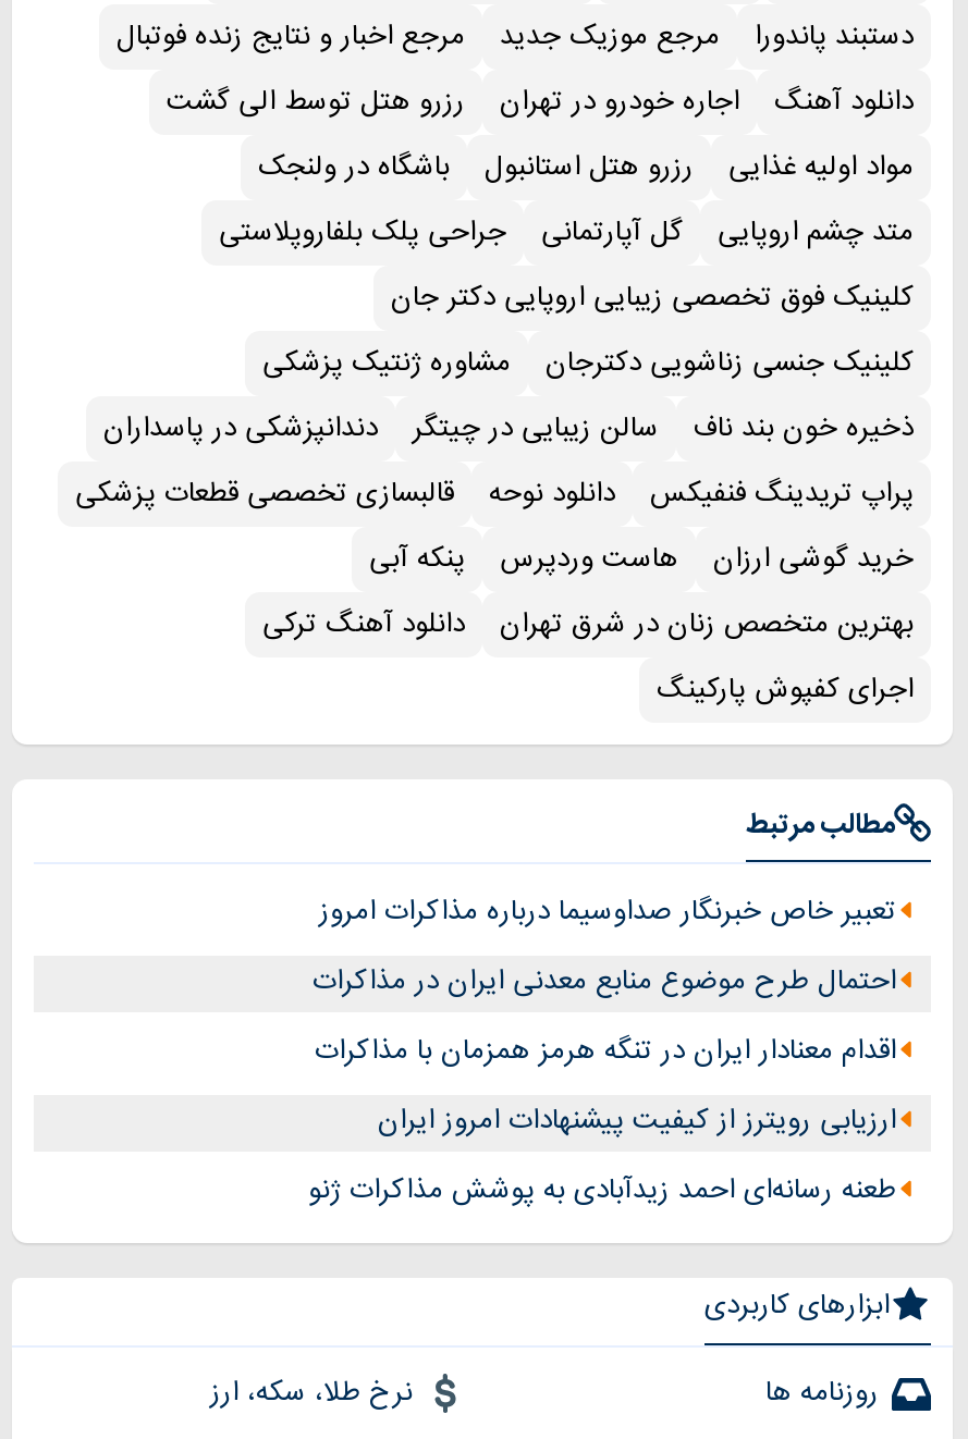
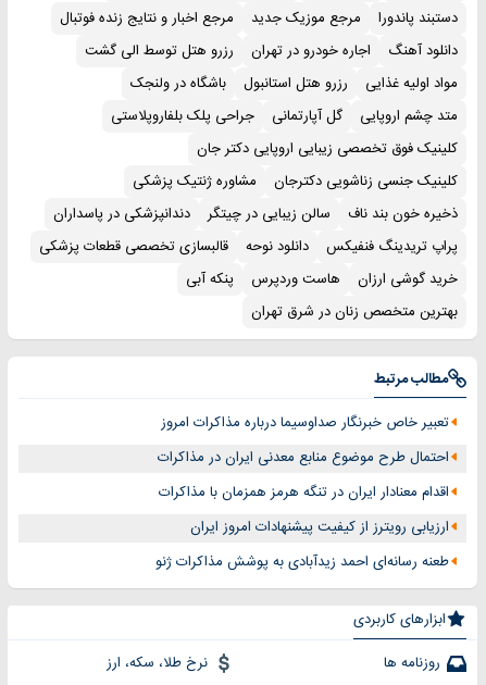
[262,600,914,713] دانلود آهنگ ترکی | اجرای کفپوش پارکینگ -> none

